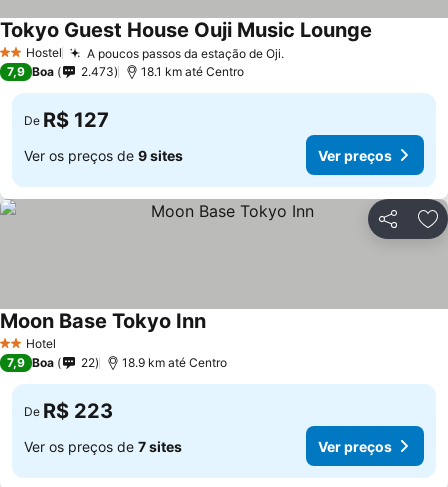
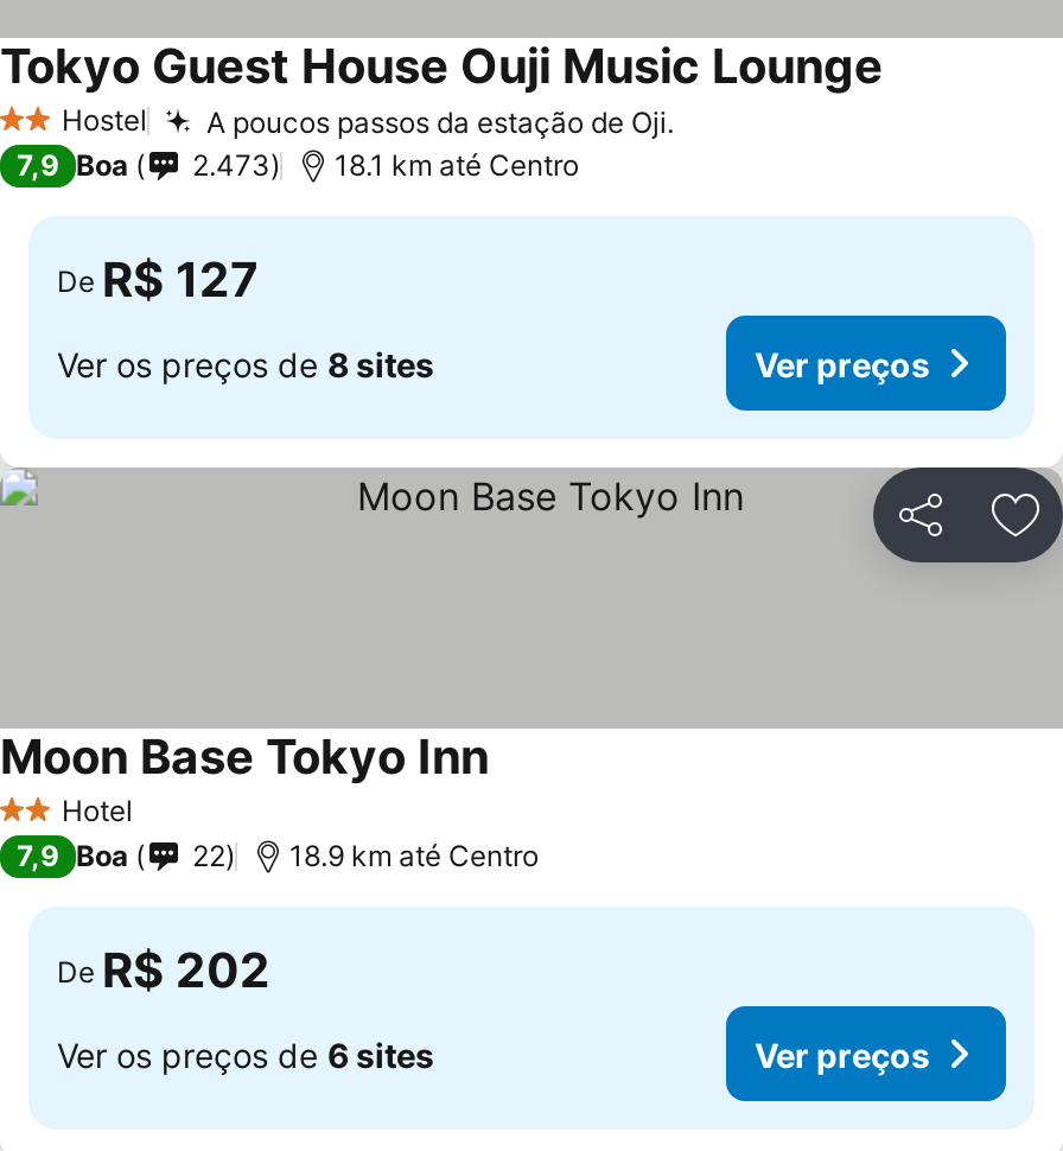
[24,146,183,163] Ver os preços de 9 sites -> [57,343,434,383] Ver os preços de 8 sites
[24,399,113,423] De R$ 223 -> [57,942,270,999] De R$ 202
[24,437,182,454] Ver os preços de 7 sites -> [57,1034,434,1074] Ver os preços de 6 sites

